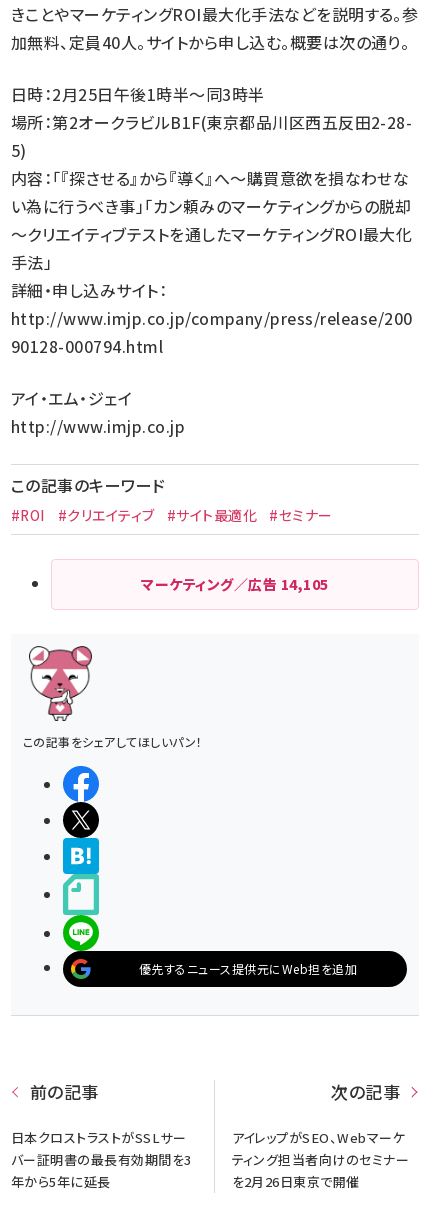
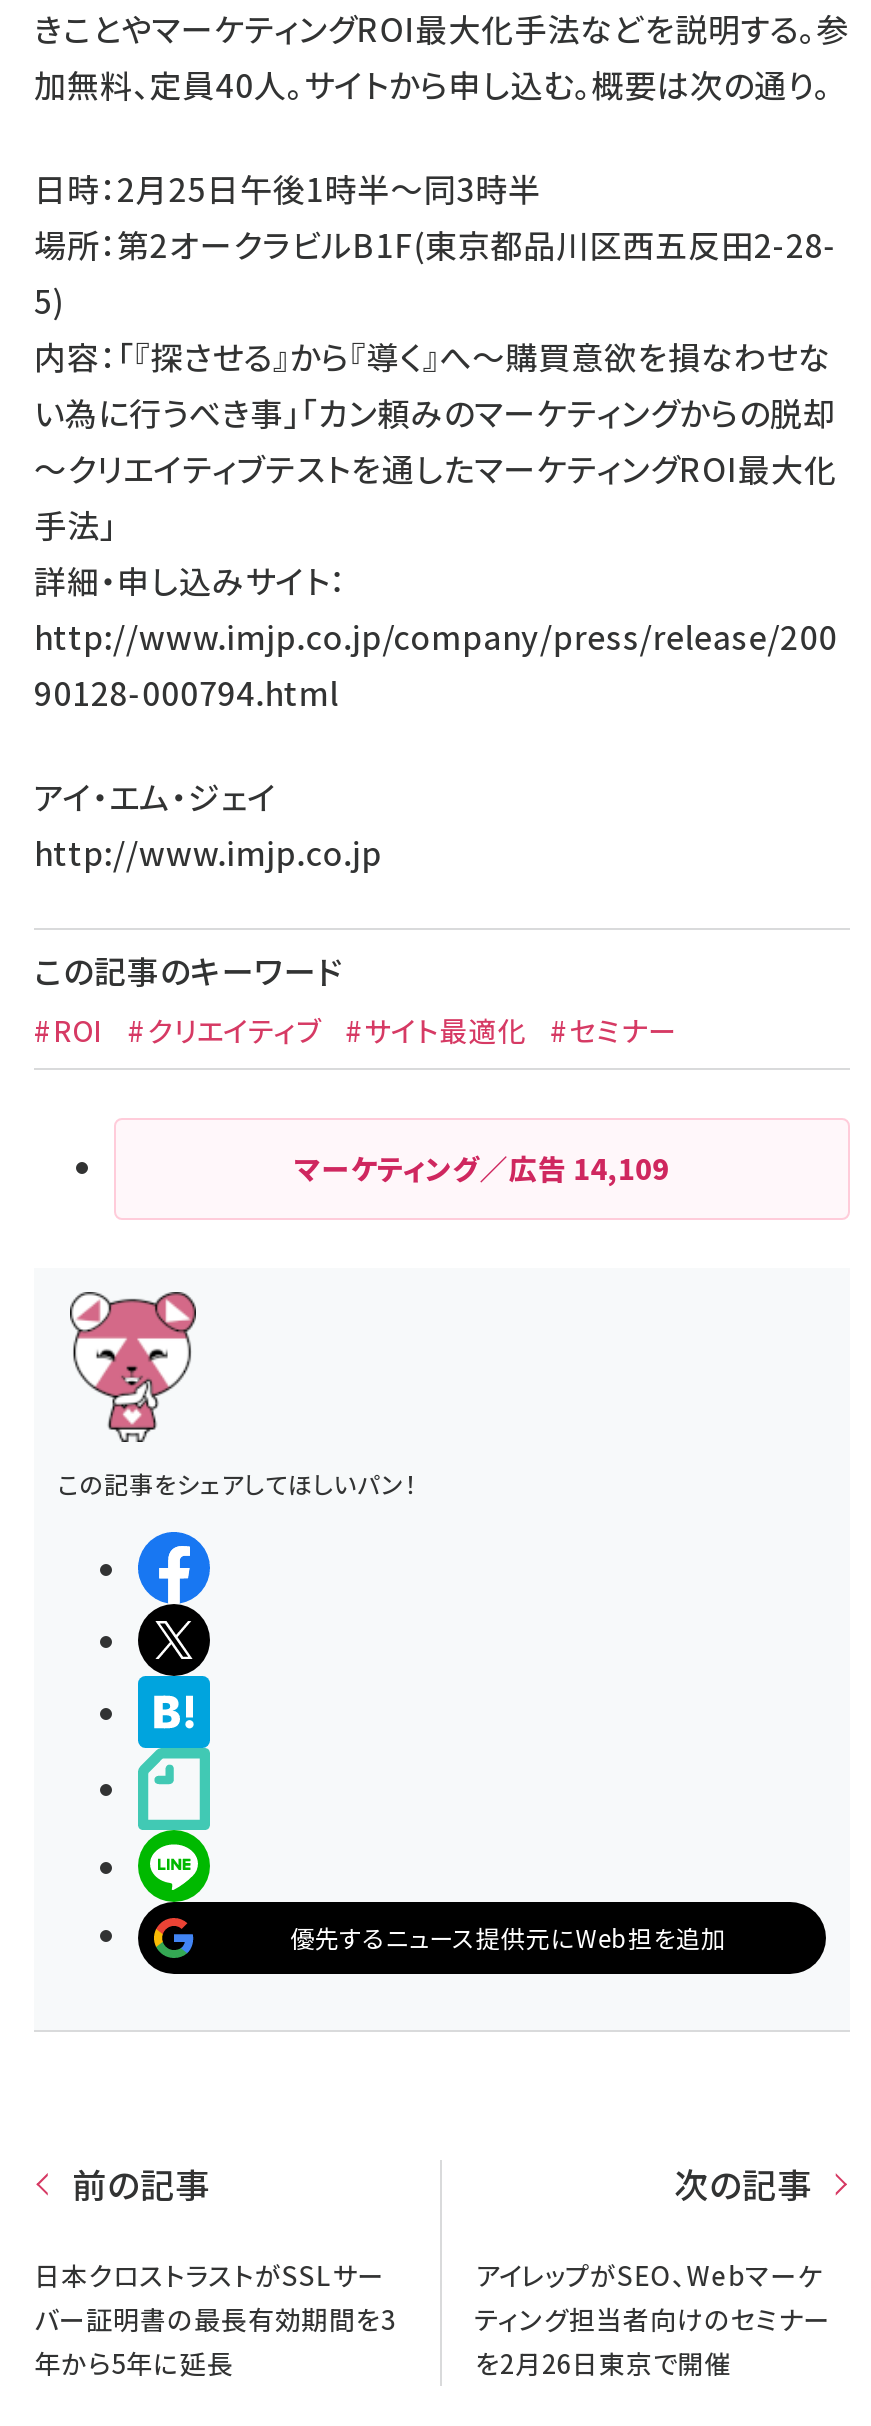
[141,574,329,594] マーケティング／広告14,105 -> [295,1148,669,1188] マーケティング／広告14,109

